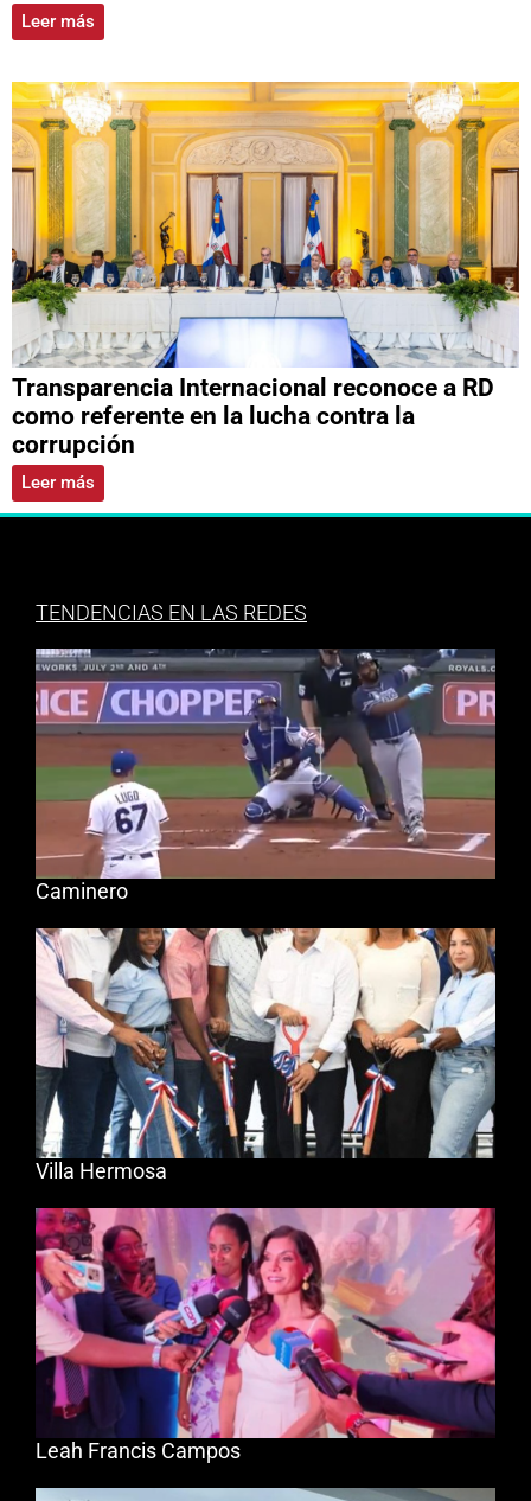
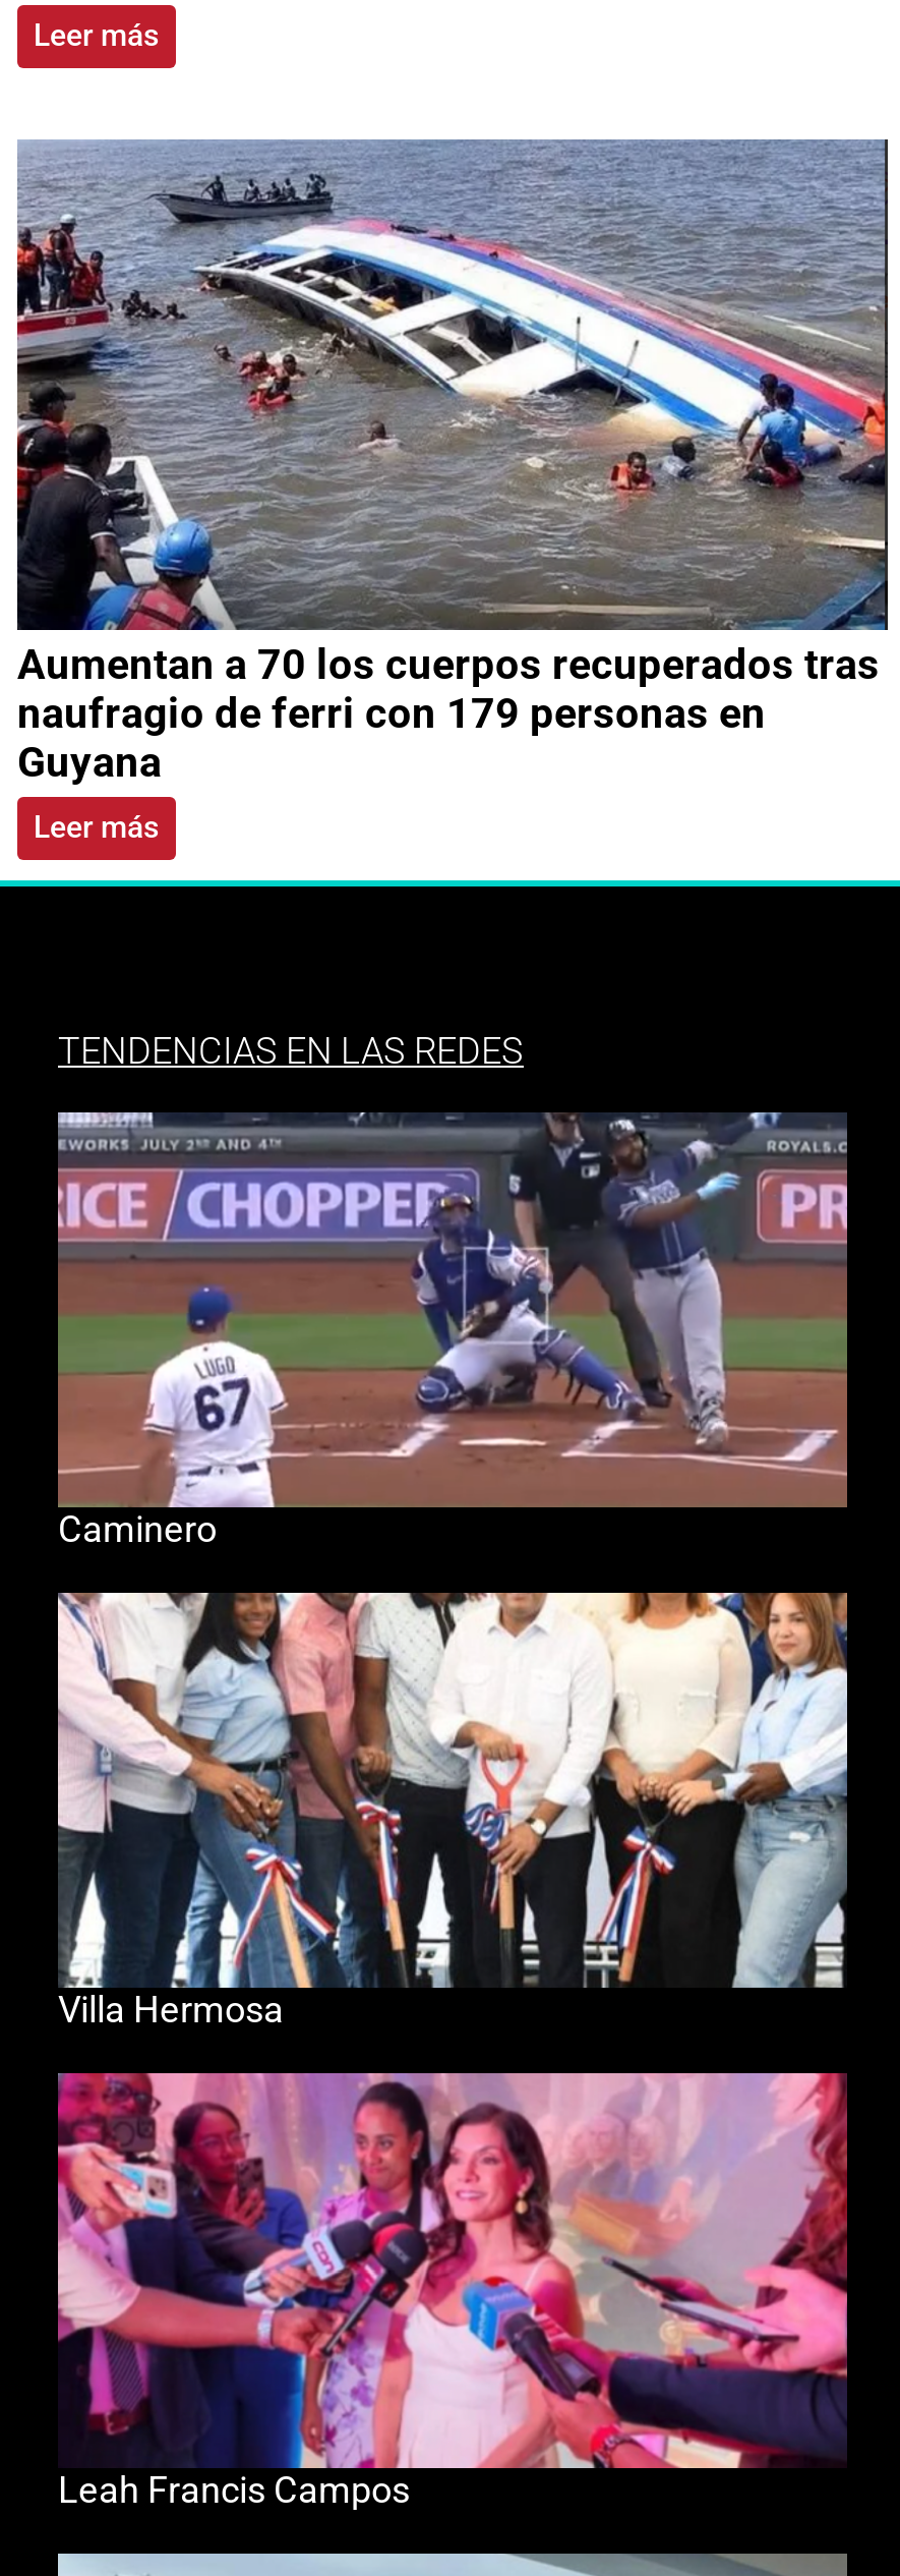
[11,81,520,458] [image] | Transparencia Internacional reconoce a RD | como referente en la lucha contra la | corrupción -> [15,137,890,786] [image] | Aumentan a 70 los cuerpos recuperados tras | naufragio de ferri con 179 personas en | Guyana

